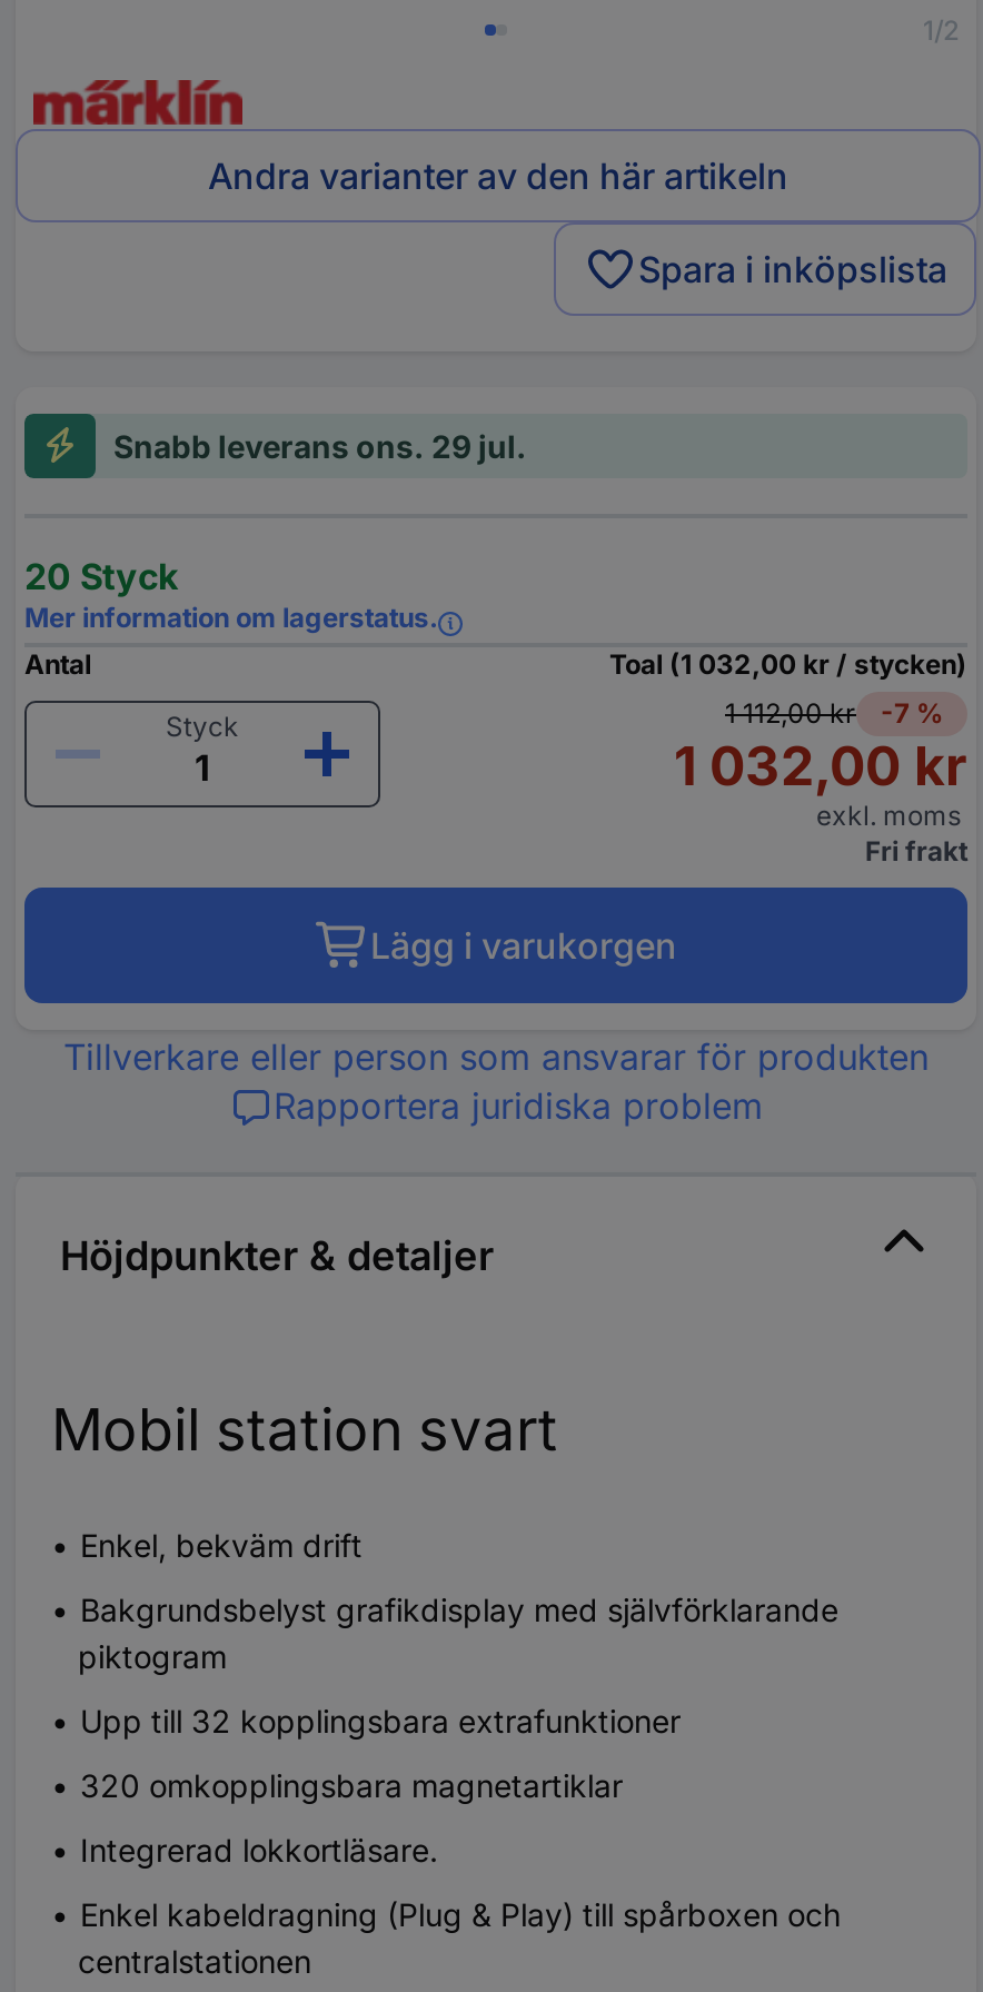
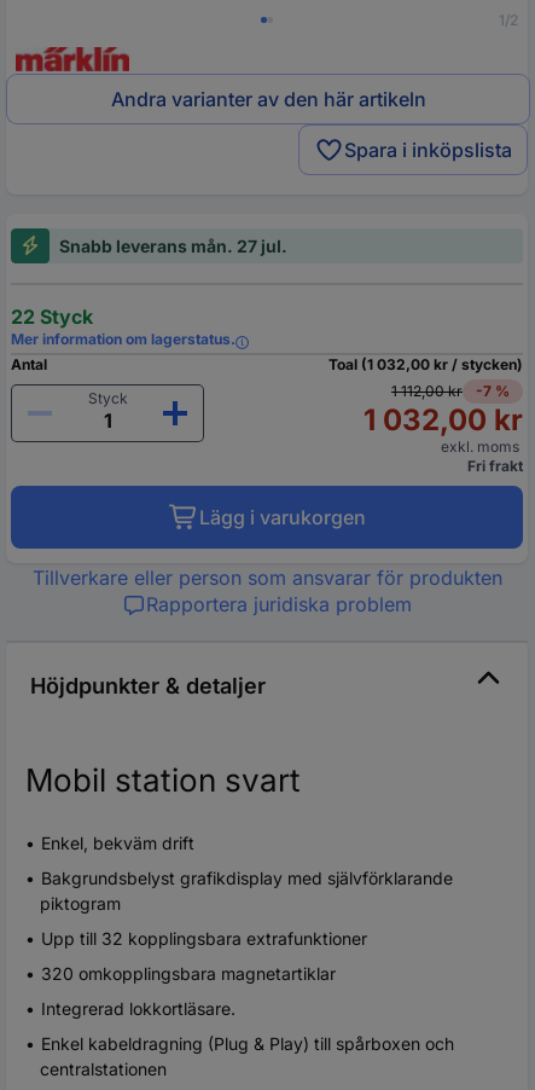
[113,427,527,465] Snabb leverans ons. 29 jul. -> [59,236,287,256] Snabb leverans mån. 27 jul.
[24,554,178,598] 20 Styck -> [11,304,93,329] 22 Styck

